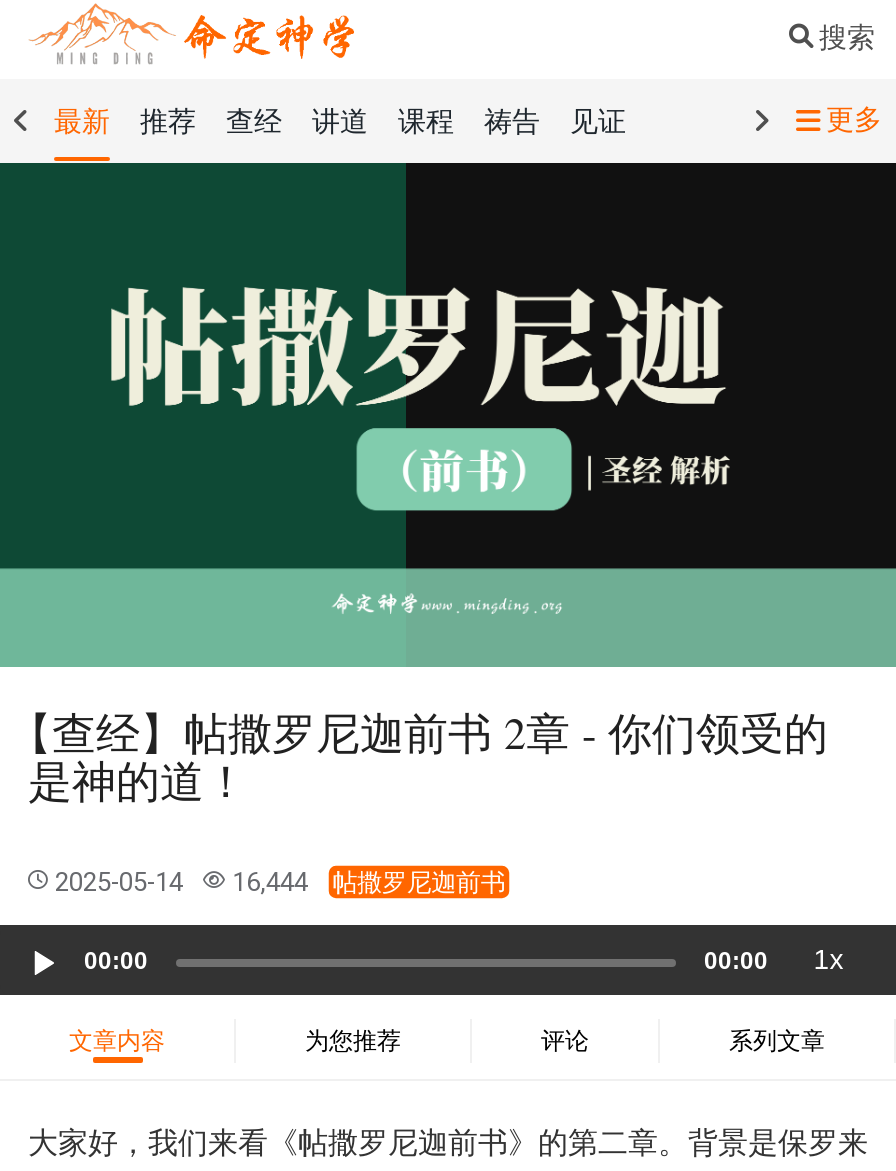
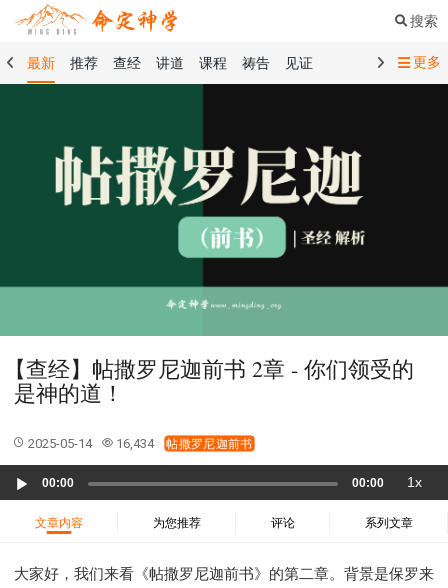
[232,866,308,896] 16,444 -> [116,436,154,451] 16,434

